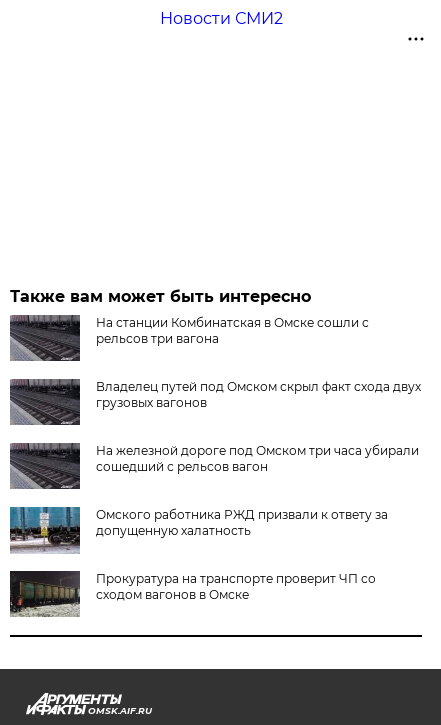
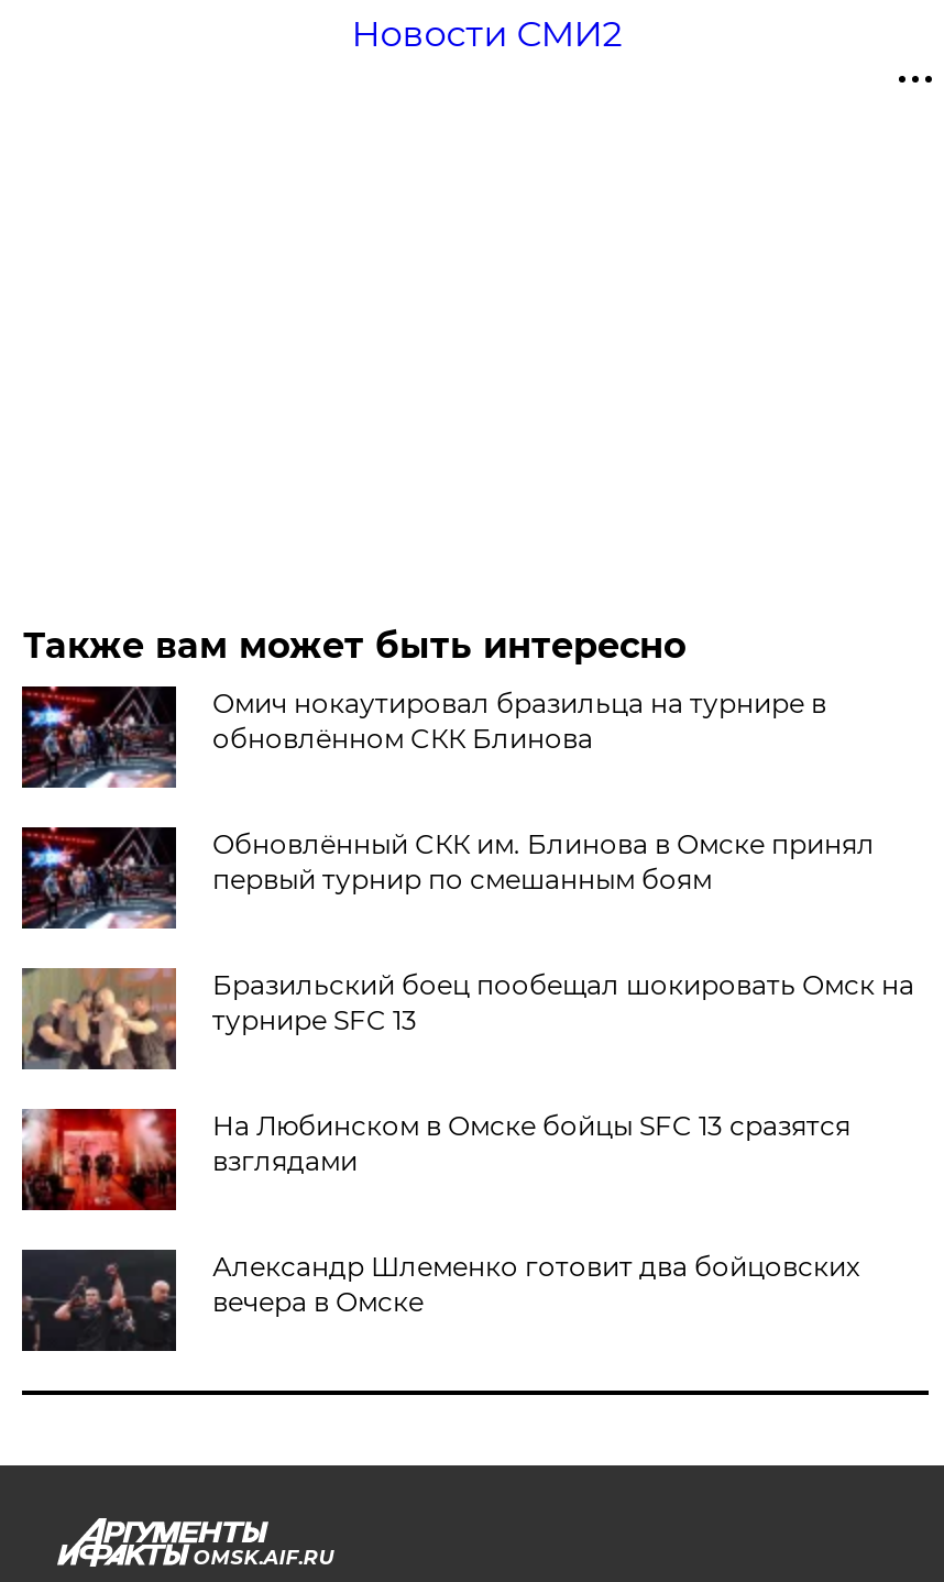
[9,314,369,362] [image] | На станции Комбинатская в Омске сошли с | рельсов три вагона -> [20,684,826,790] [image] | Омич нокаутировал бразильца на турнире в | обновлённом СКК Блинова
[9,378,421,426] [image] | Владелец путей под Омском скрыл факт схода двух | грузовых вагонов -> [20,825,874,931] [image] | Обновлённый СКК им. Блинова в Омске принял | первый турнир по смешанным боям
[9,442,419,490] [image] | На железной дороге под Омском три часа убирали | сошедший с рельсов вагон -> [22,966,914,1072] [image] | Бразильский боец пообещал шокировать Омск на | турнире SFC 13
[9,506,388,554] [image] | Омского работника РЖД призвали к ответу за | допущенную халатность -> [20,1107,850,1212] [image] | На Любинском в Омске бойцы SFC 13 сразятся | взглядами
[9,571,376,618] [image] | Прокуратура на транспорте проверит ЧП со | сходом вагонов в Омске -> [22,1250,859,1351] [image] | Александр Шлеменко готовит два бойцовских | вечера в Омске

